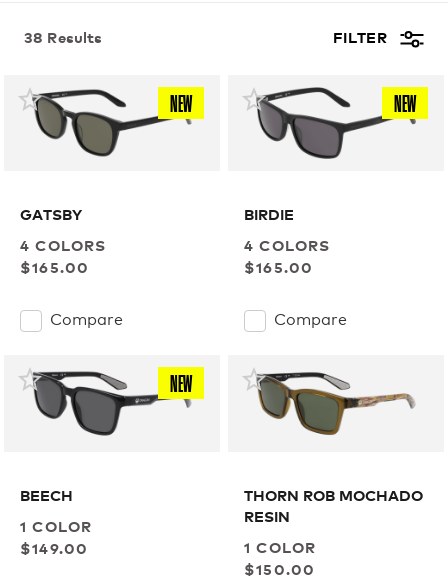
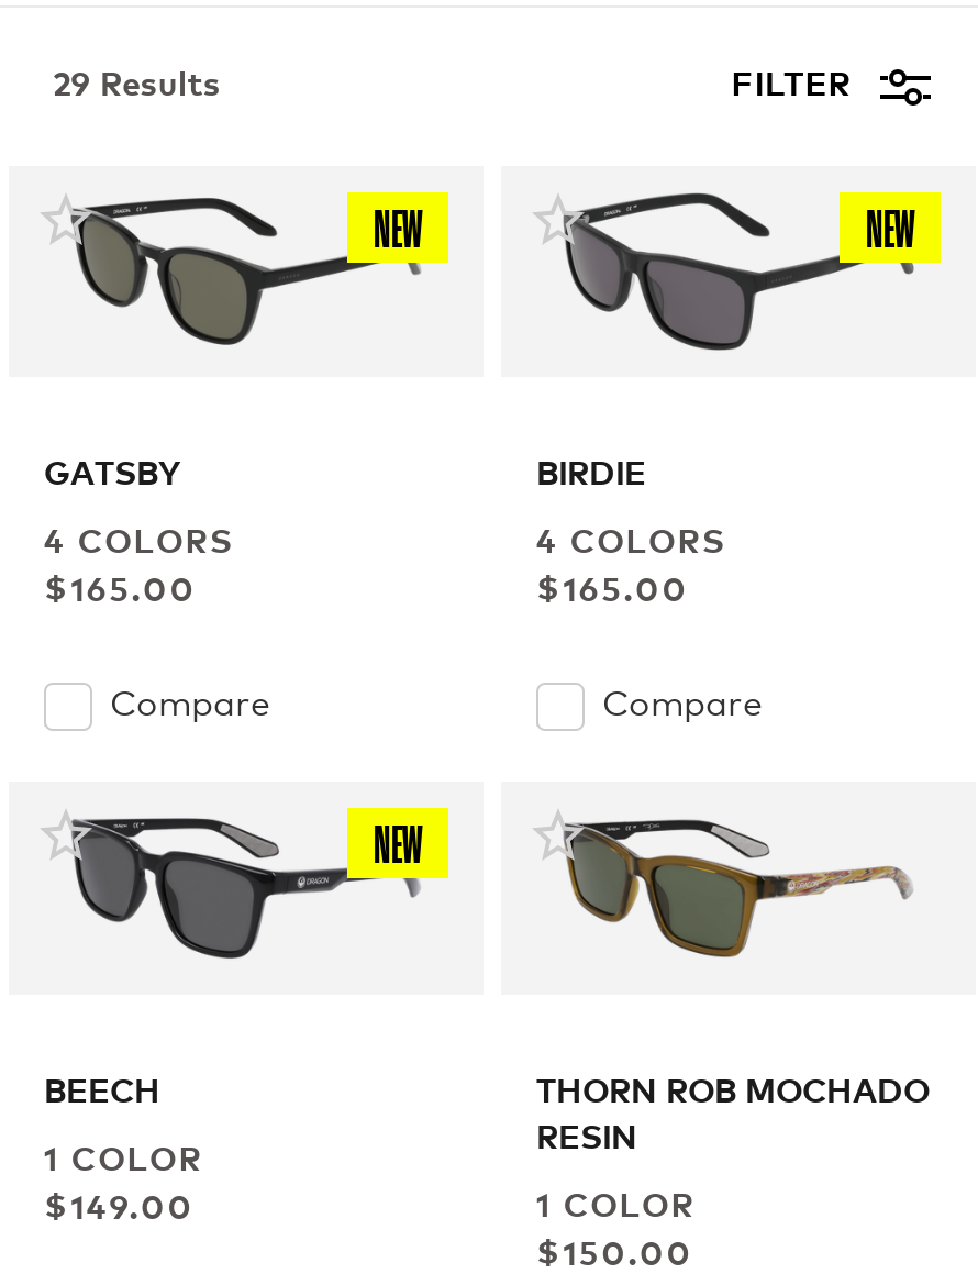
[24,26,102,47] 38 Results -> [53,57,221,104] 29 Results

